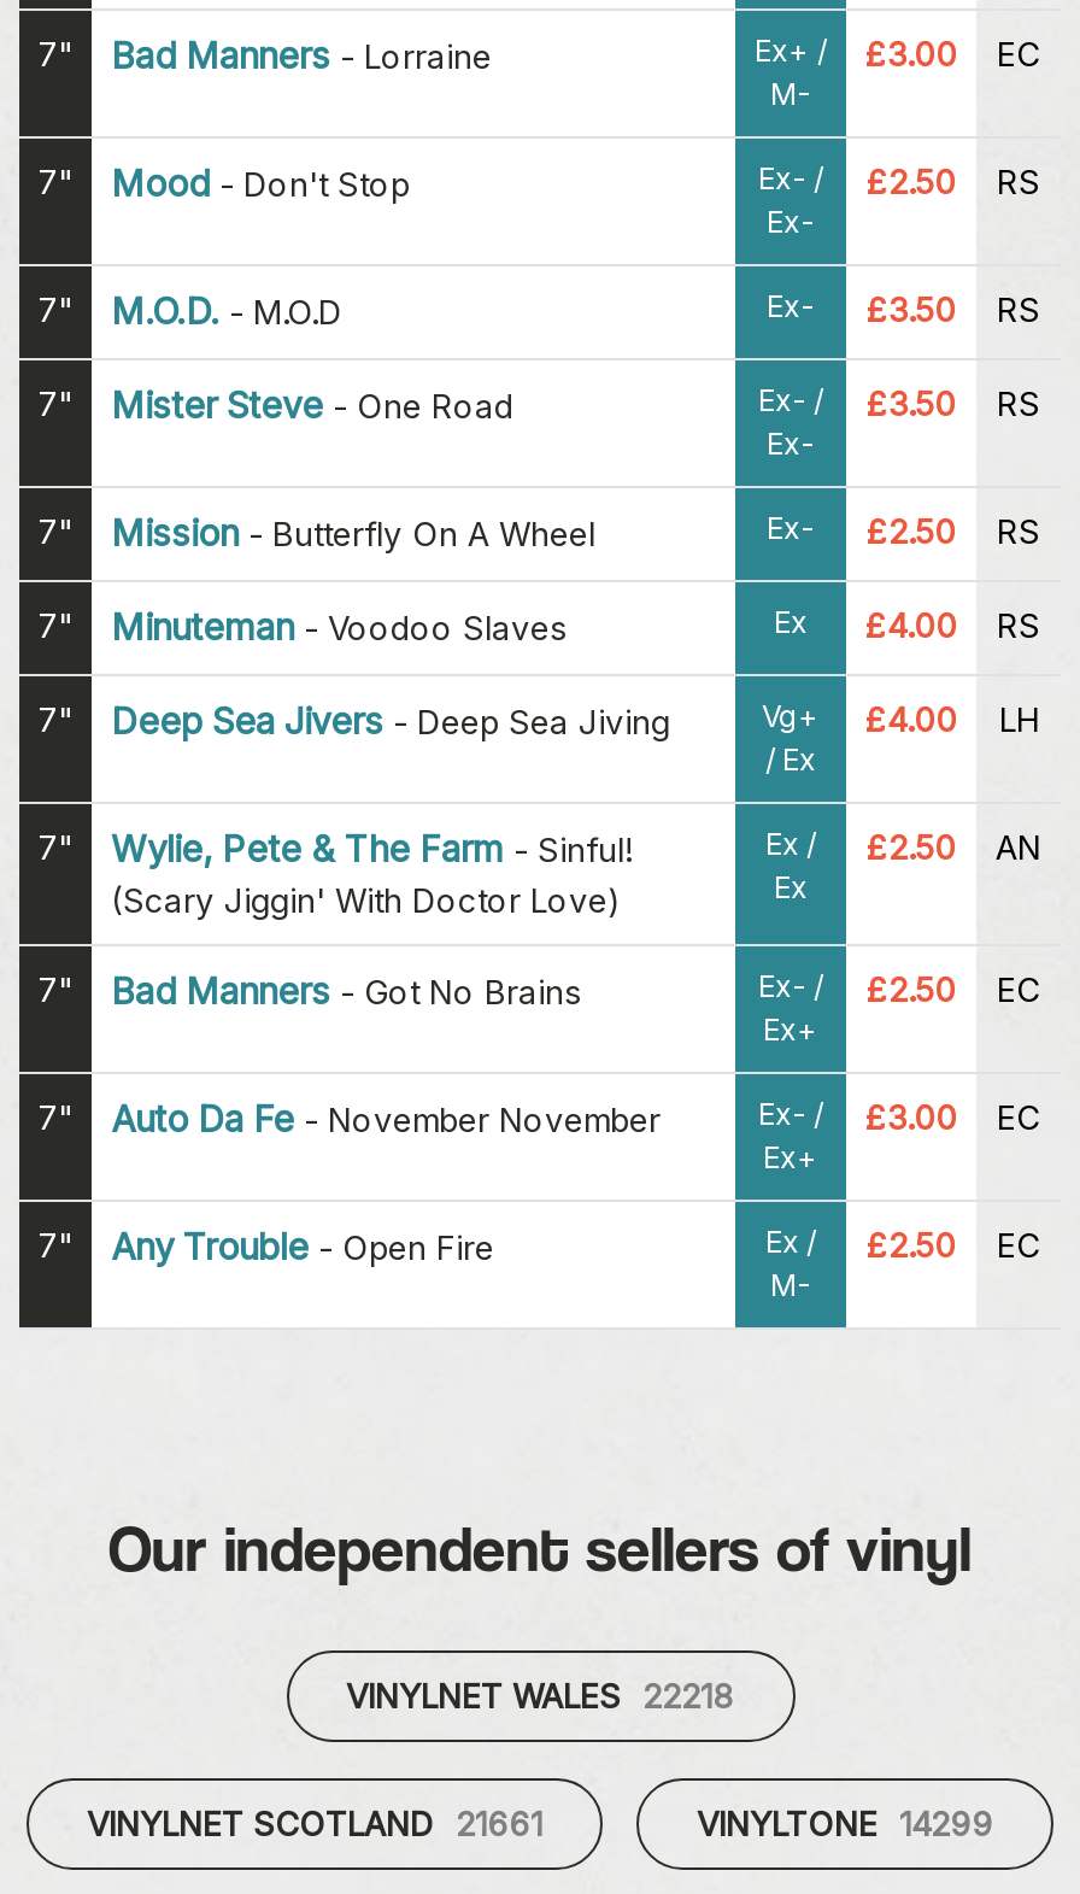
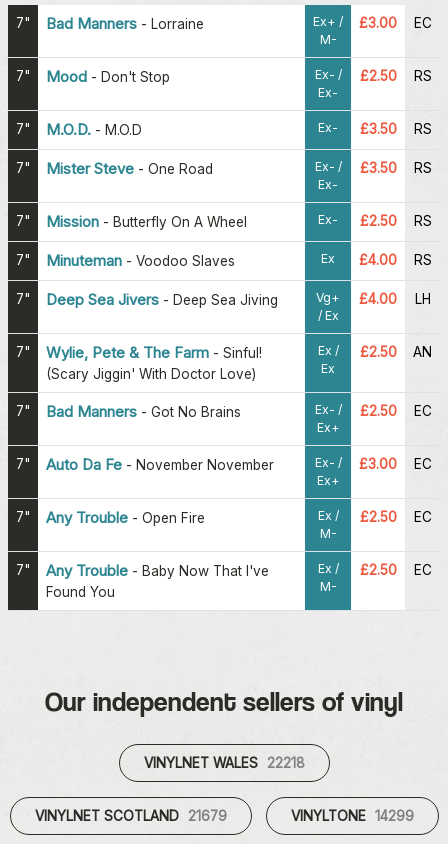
none -> [16,562,269,600] 7" | Any Trouble - Baby Now That I've | Found You
none -> [317,561,338,594] Ex / | M-
none -> [359,562,431,578] £2.50 | EC
[87,1805,542,1843] VINYLNET SCOTLAND 21661 -> [34,808,226,824] VINYLNET SCOTLAND 21679

